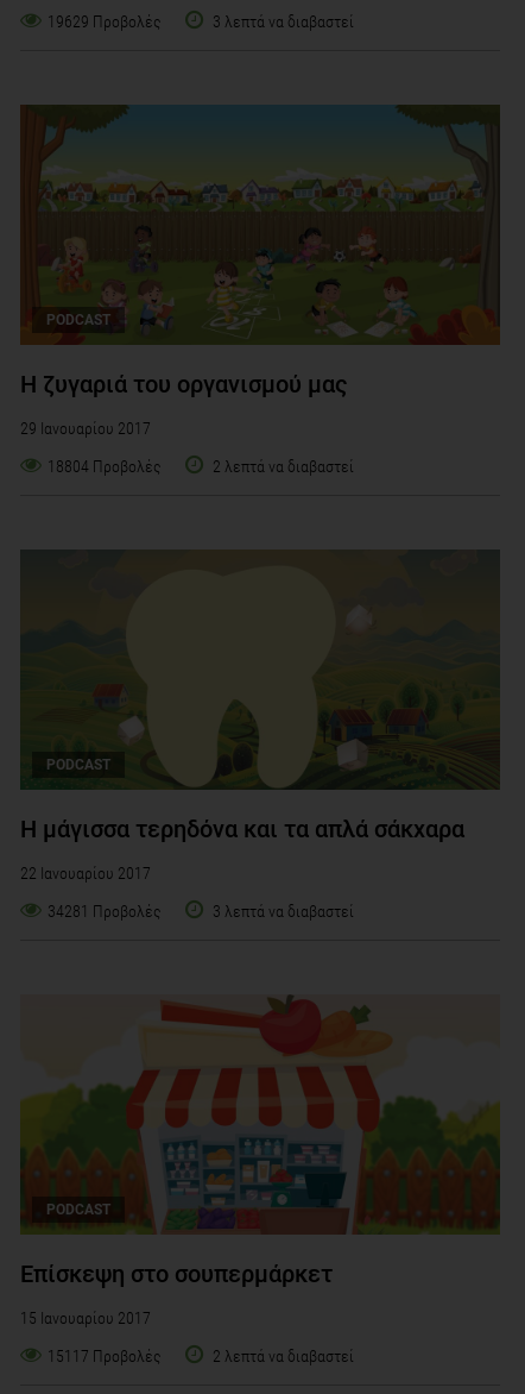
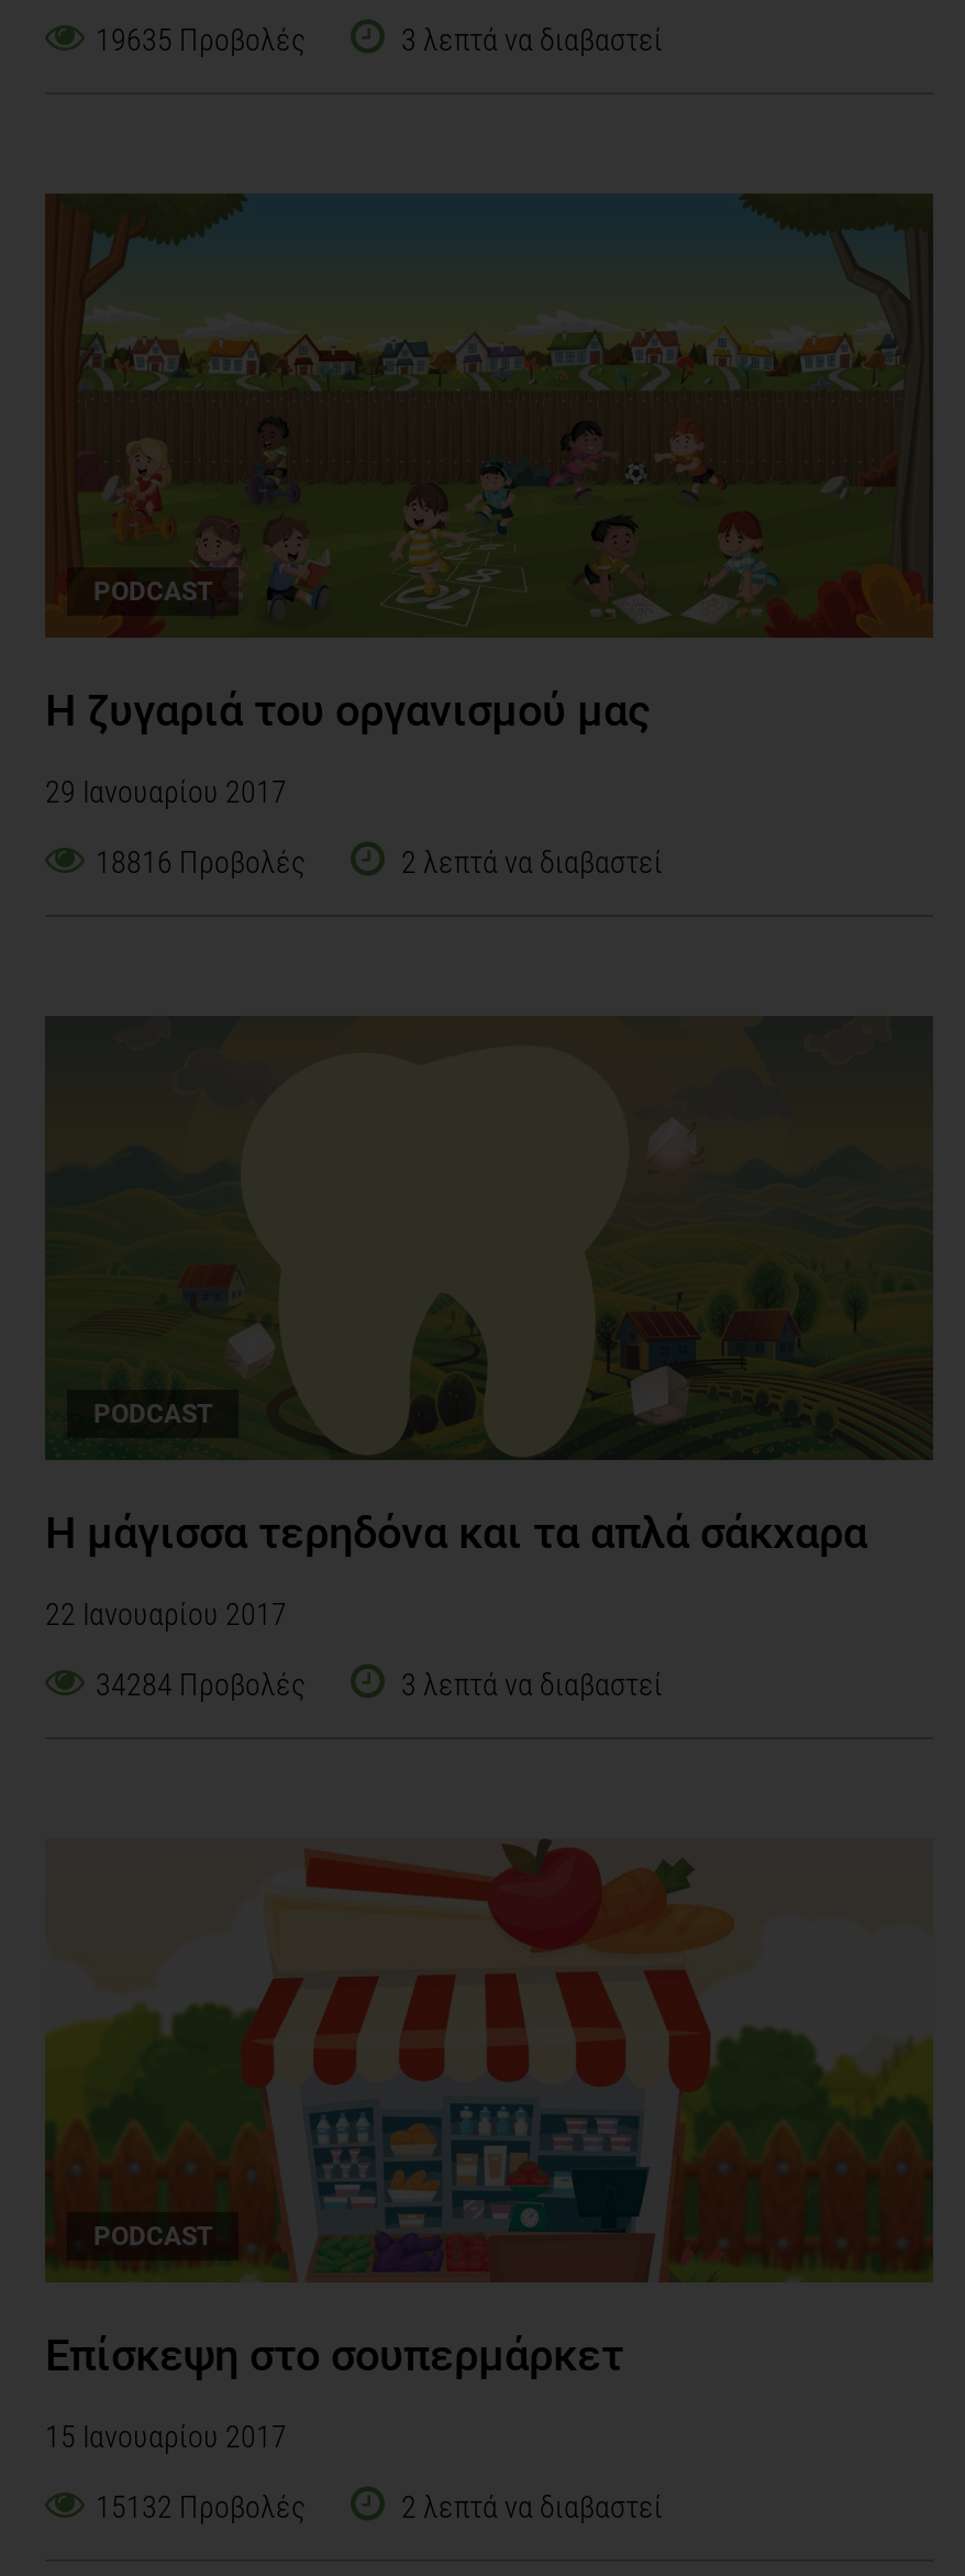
[48,12,162,31] 19629 Προβολές -> [96,22,307,57] 19635 Προβολές
[48,456,162,476] 18804 Προβολές -> [96,844,307,879] 18816 Προβολές
[48,901,162,920] 34281 Προβολές -> [96,1666,307,1702] 34284 Προβολές
[48,1346,162,1365] 15117 Προβολές -> [96,2489,307,2524] 15132 Προβολές

